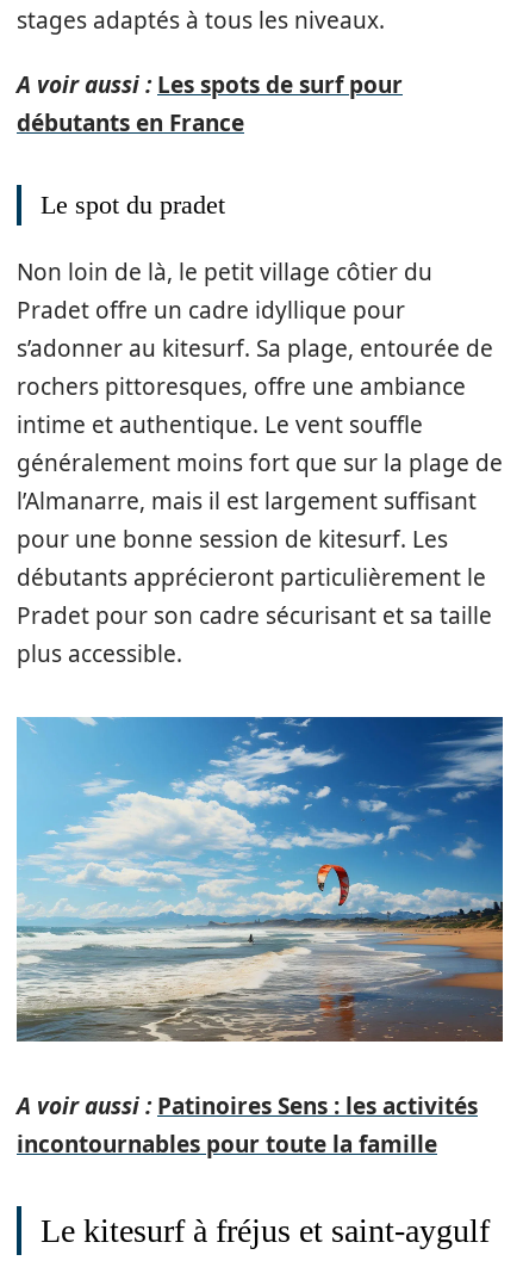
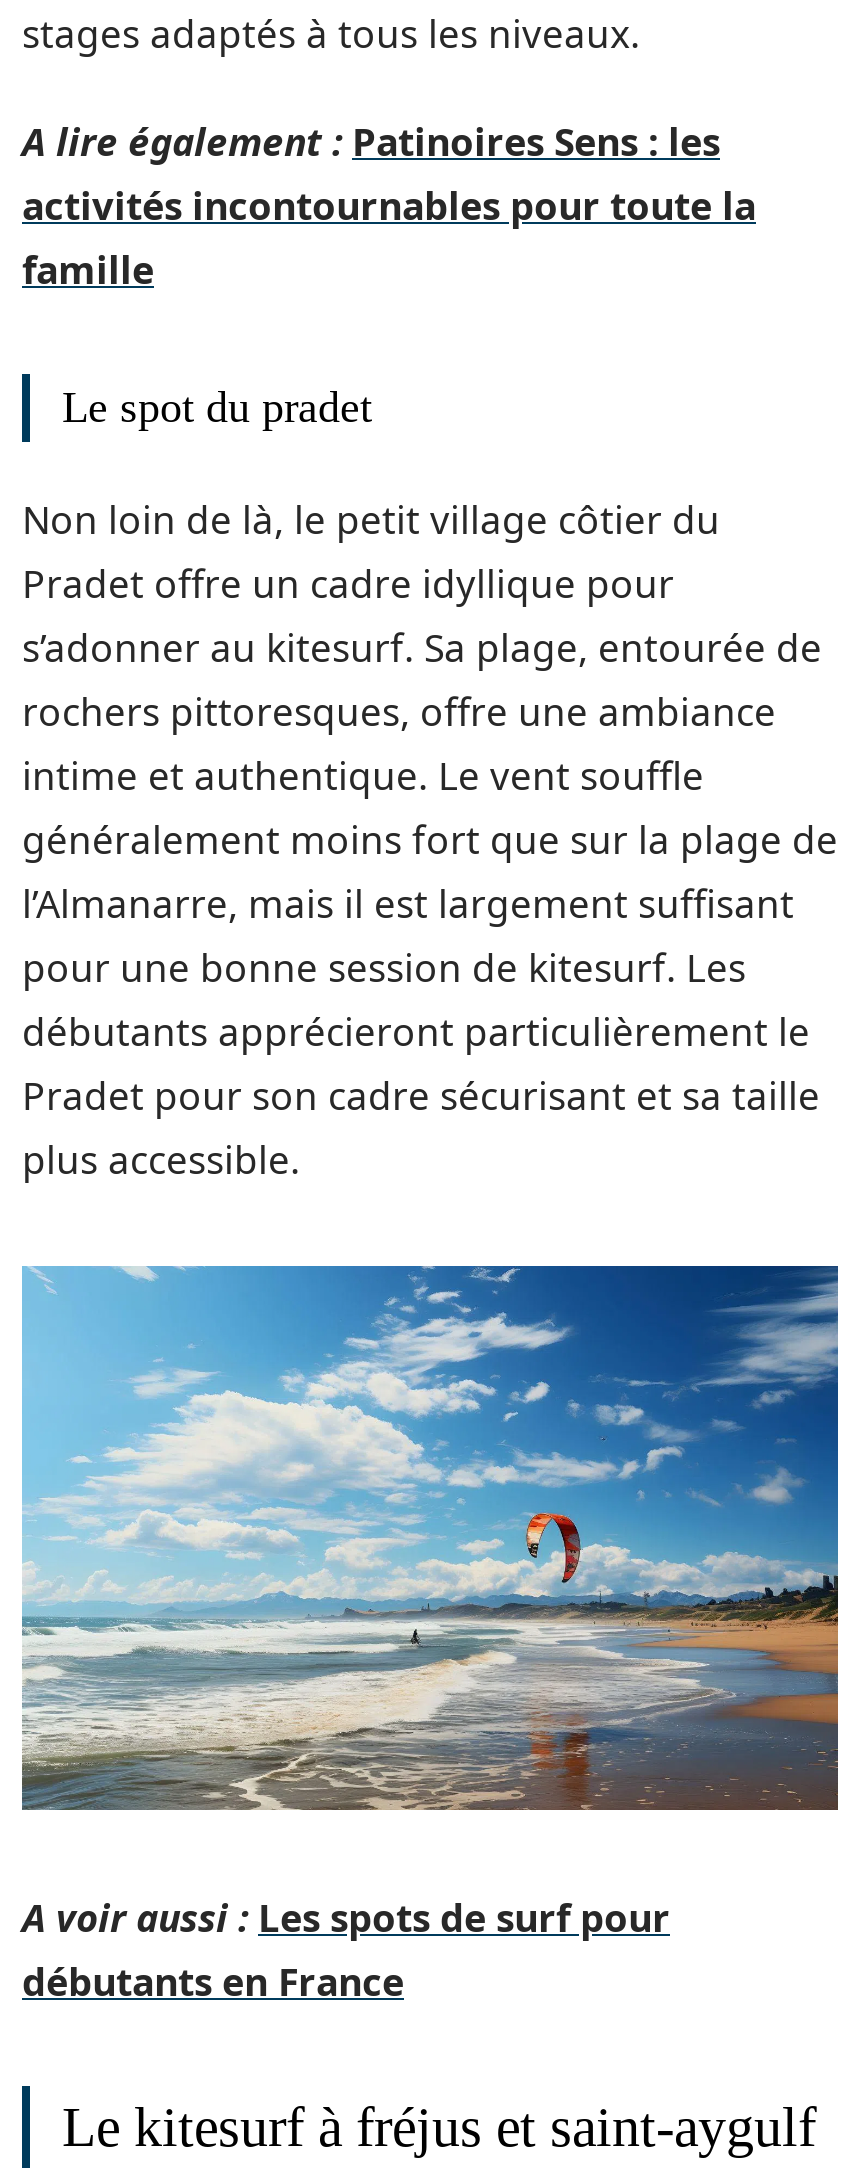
none -> [22,116,756,296] A lire également : Patinoires Sens : les | activités incontournables pour toute la | famille
moved [17,69,403,138] -> [22,1891,670,2007]: A voir aussi : Les spots de surf pour | débutants en France
[17,1090,478,1159] A voir aussi : Patinoires Sens : les activités | incontournables pour toute la famille -> none

